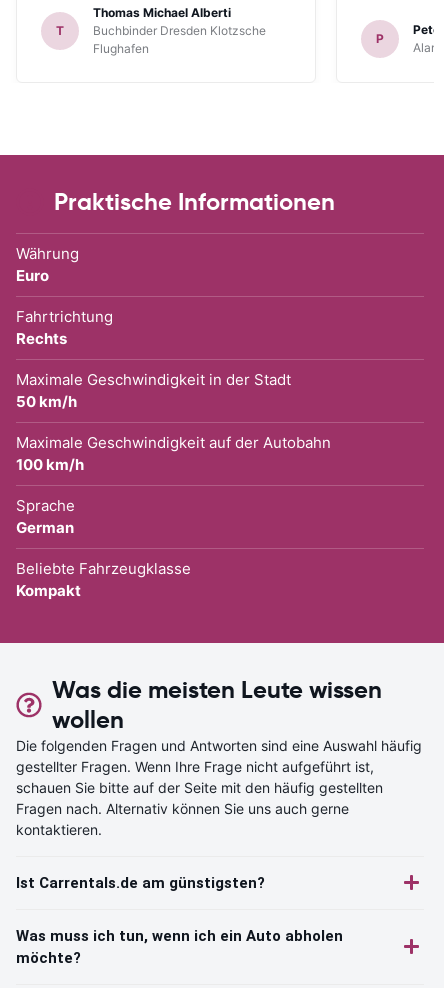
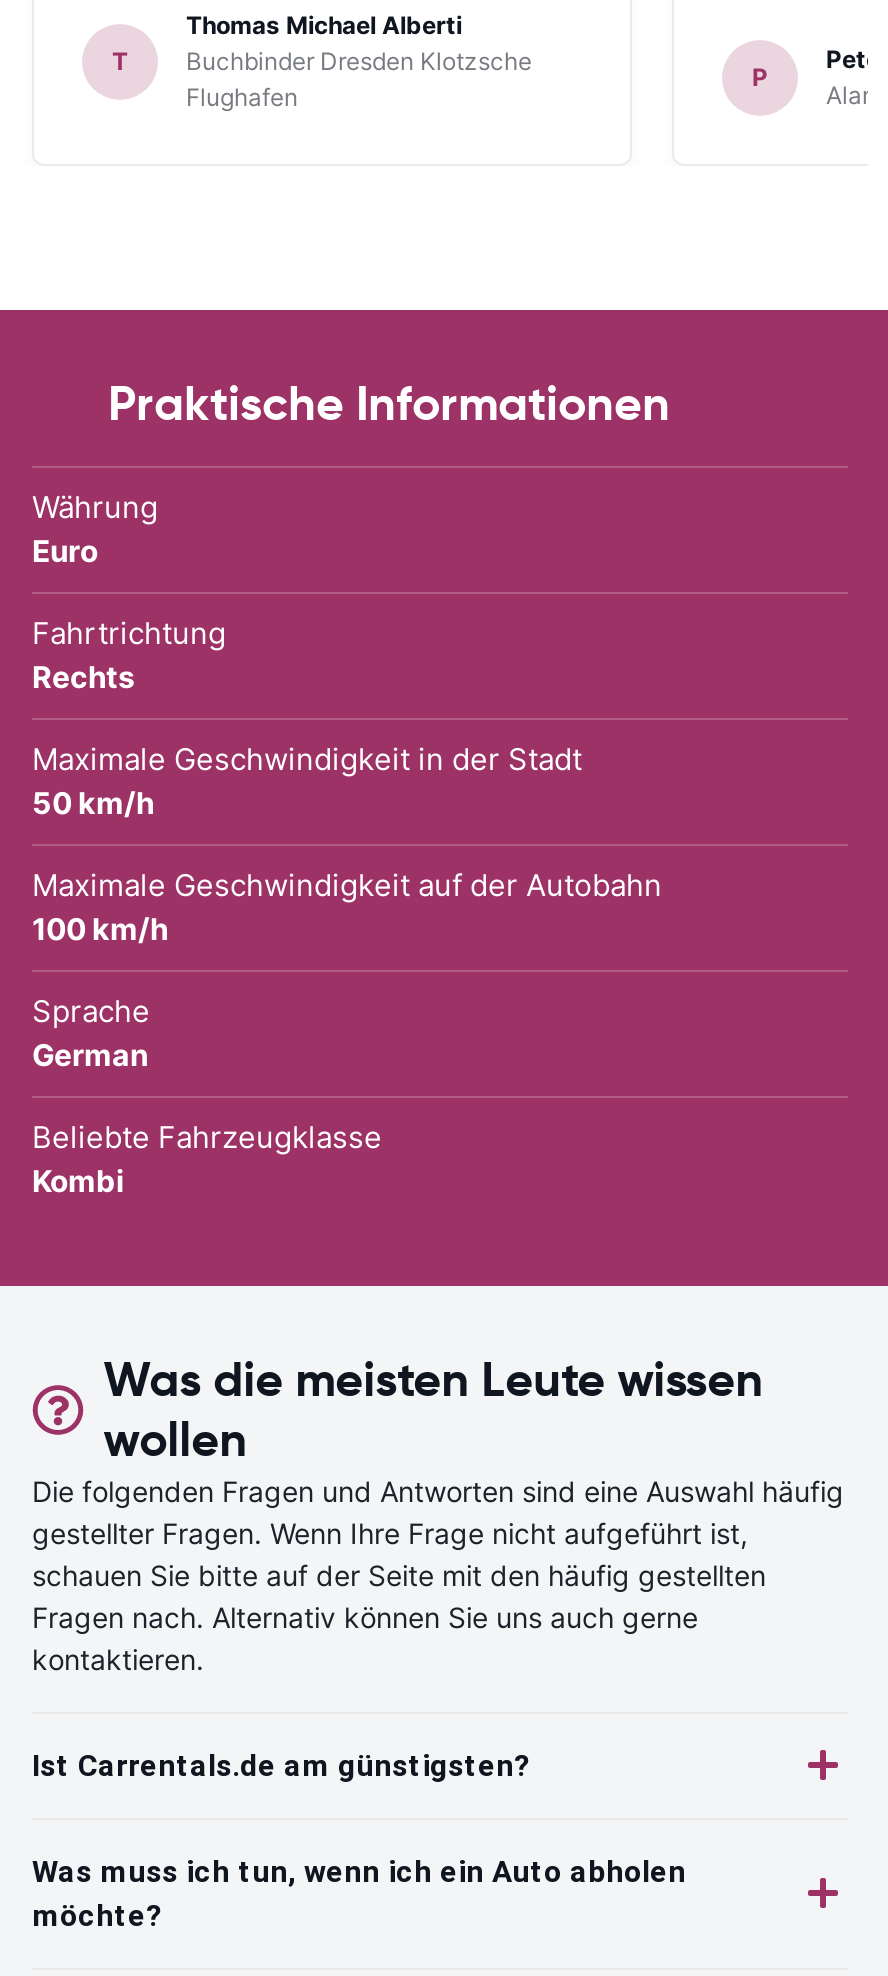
[16,581,81,600] Kompakt -> [32,1162,124,1200] Kombi

